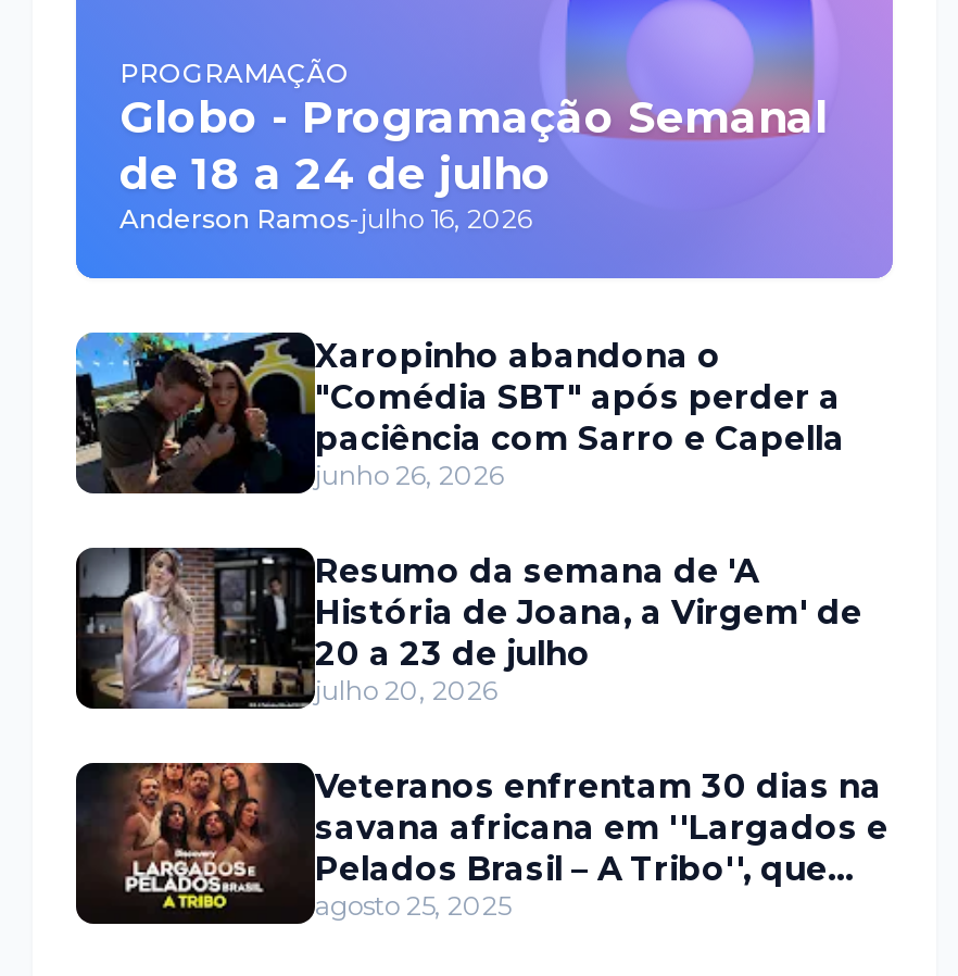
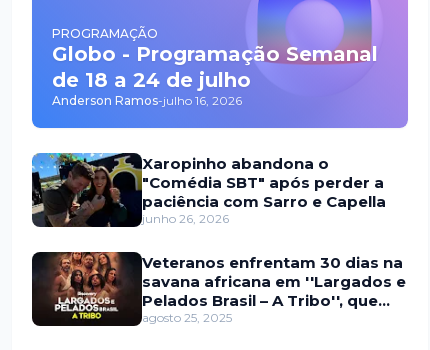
[80,546,862,711] [image] | Resumo da semana de 'A | História de Joana, a Virgem' de | 20 a 23 de julho | julho 20, 2026 -> none

